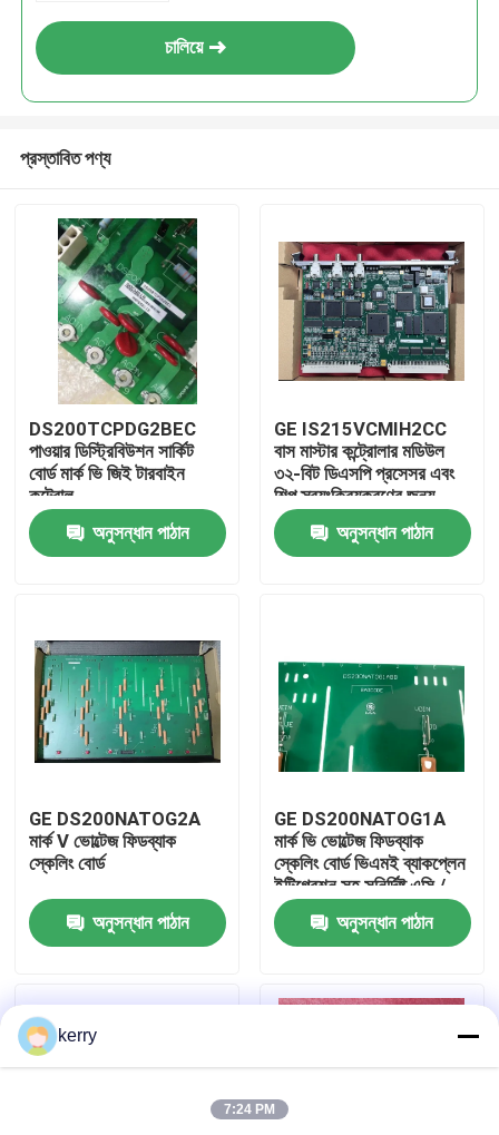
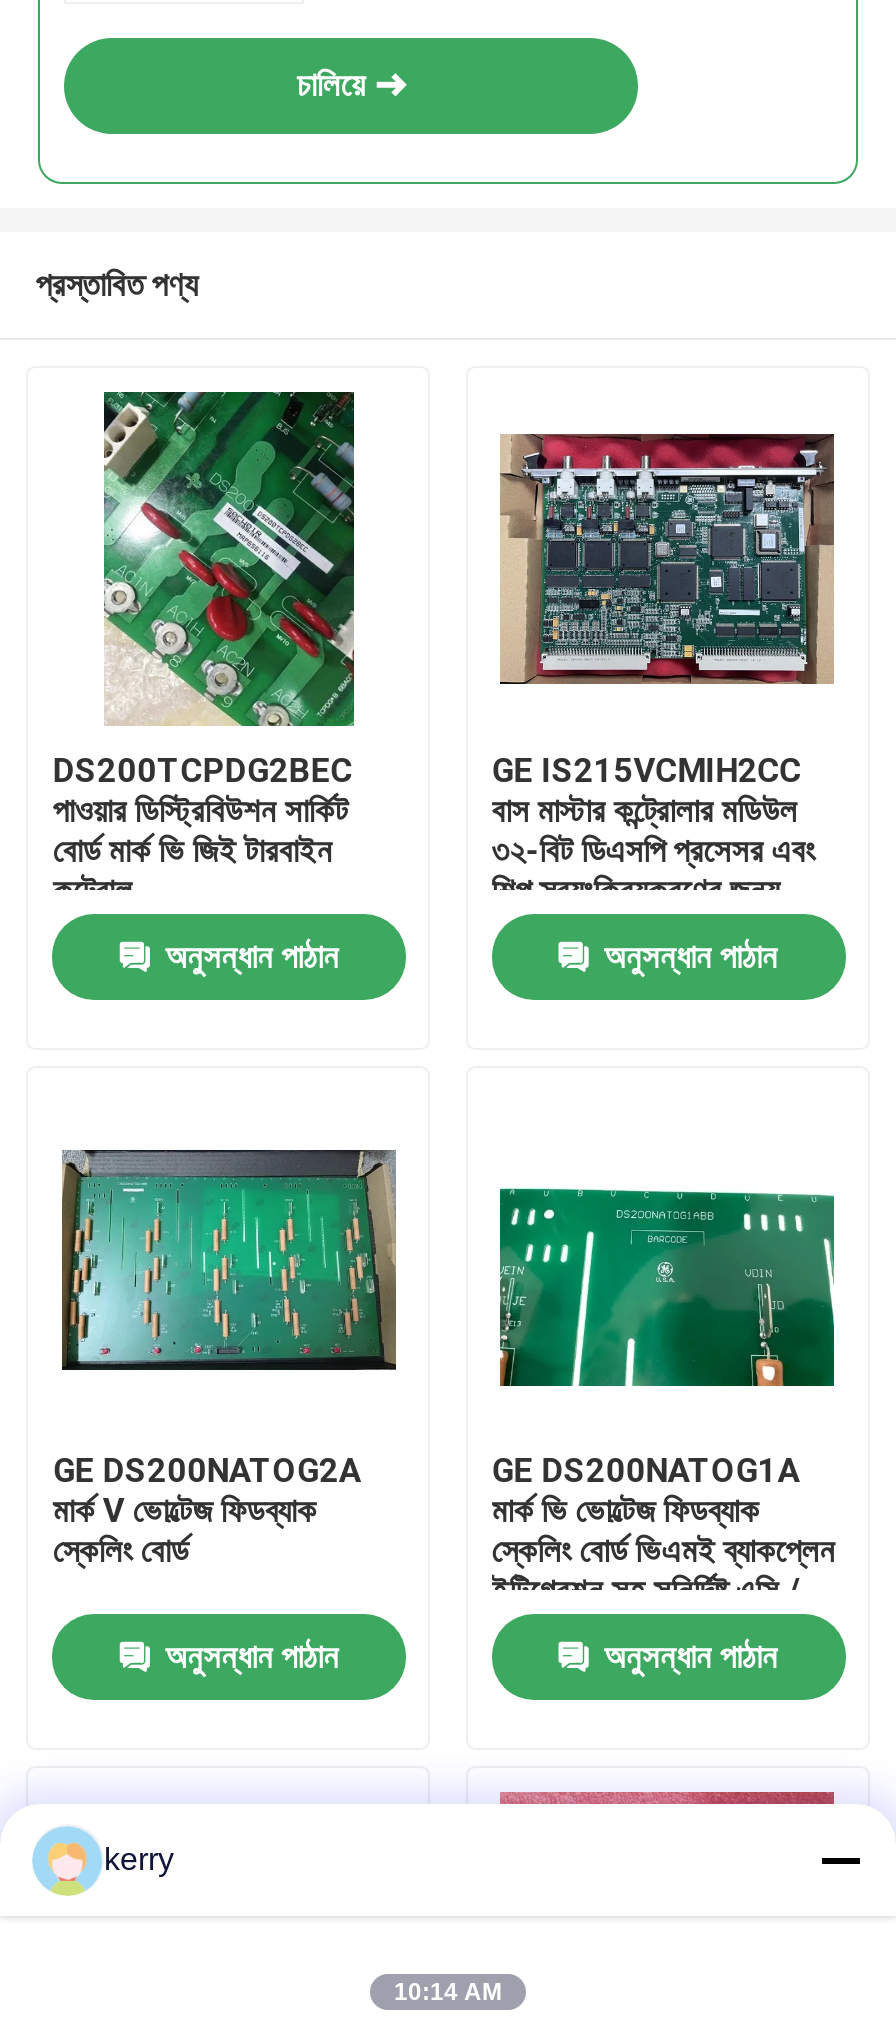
[224,1102,275,1117] 7:24 PM -> [394,1978,502,2006] 10:14 AM

